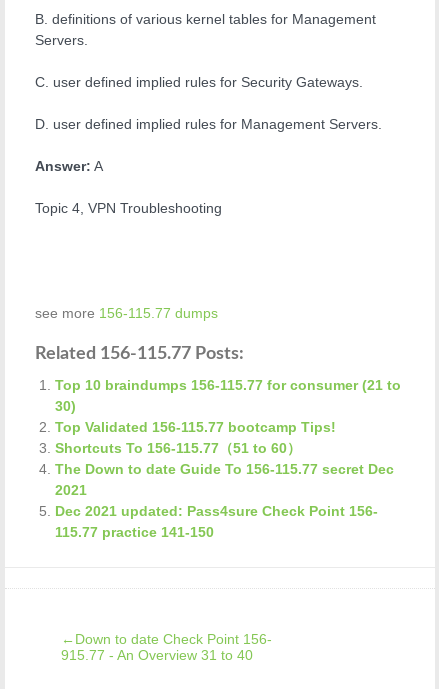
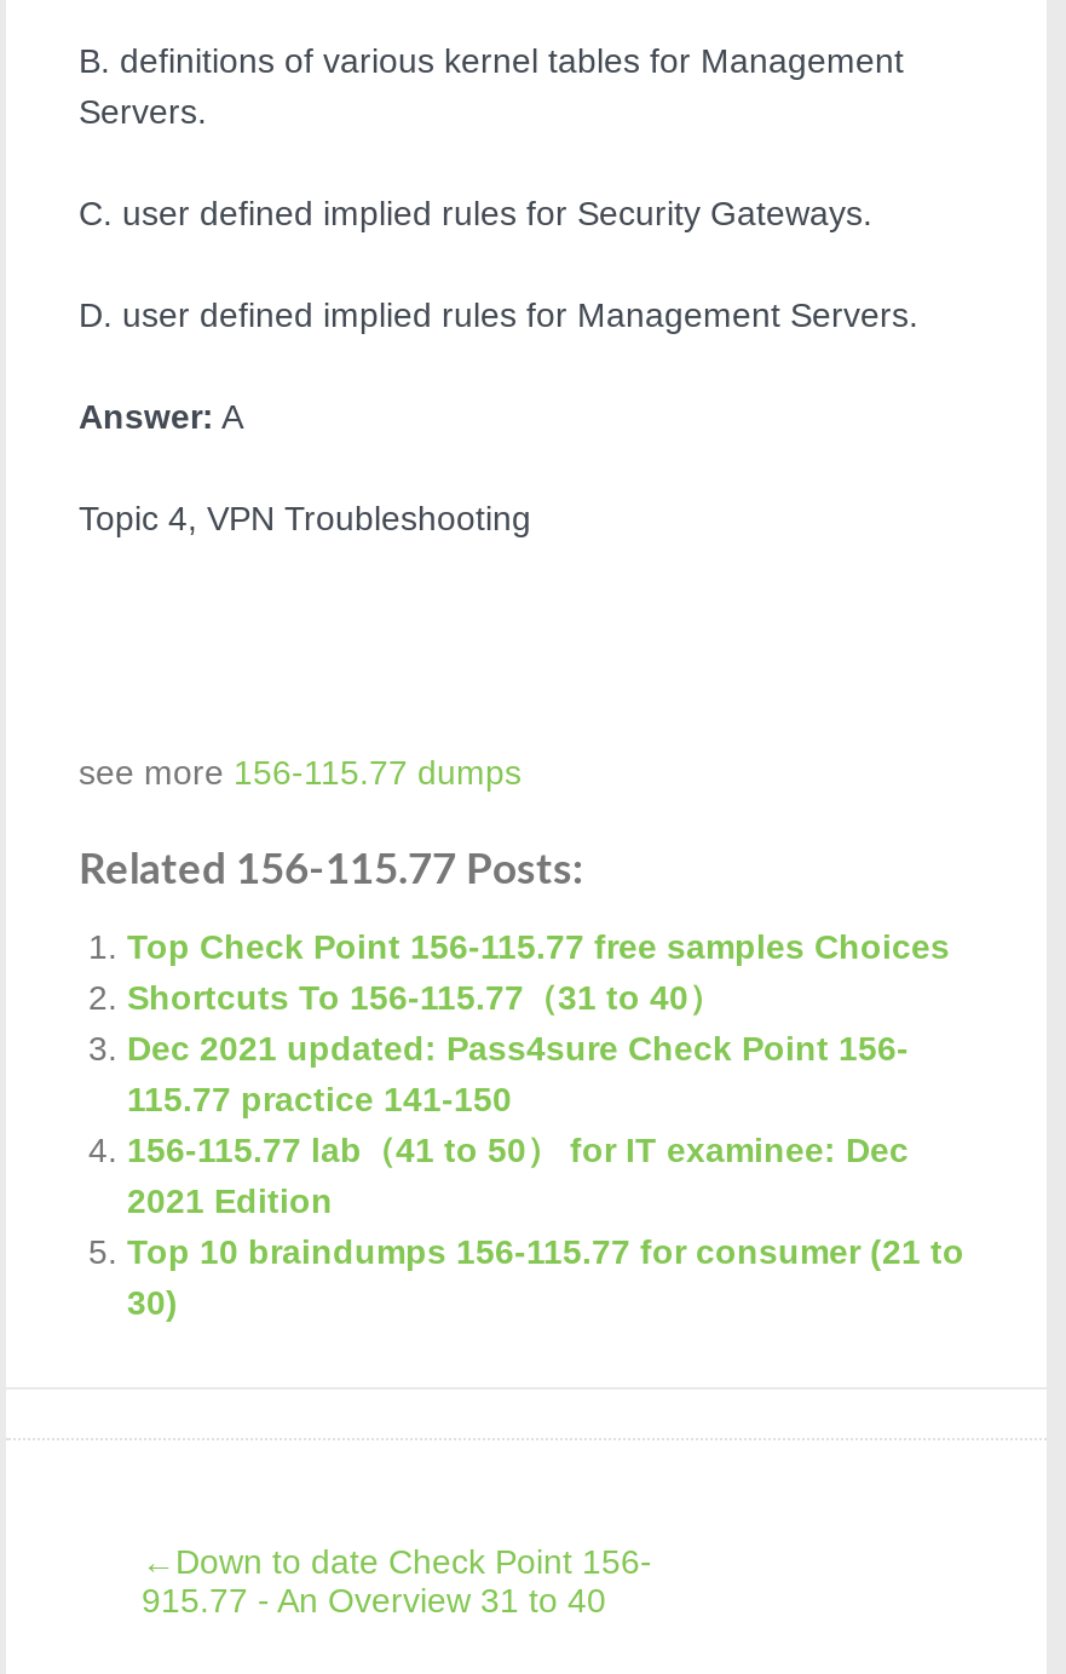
none -> [127,926,950,1219] Top Check Point 156-115.77 free samples Choices | Shortcuts To 156-115.77（31 to 40） | 156-115.77 lab（41 to 50） for IT examinee: Dec | 2021 Edition
moved [55,377,401,414] -> [127,1231,964,1321]: Top 10 braindumps 156-115.77 for consumer (21 to | 30)
[55,419,394,498] Top Validated 156-115.77 bootcamp Tips! | Shortcuts To 156-115.77（51 to 60） | The Down to date Guide To 156-115.77 secret Dec | 2021 -> none
moved [55,503,378,540] -> [127,1028,909,1118]: Dec 2021 updated: Pass4sure Check Point 156- | 115.77 practice 141-150

